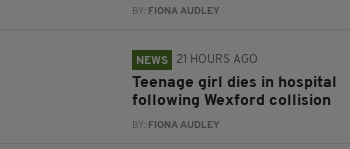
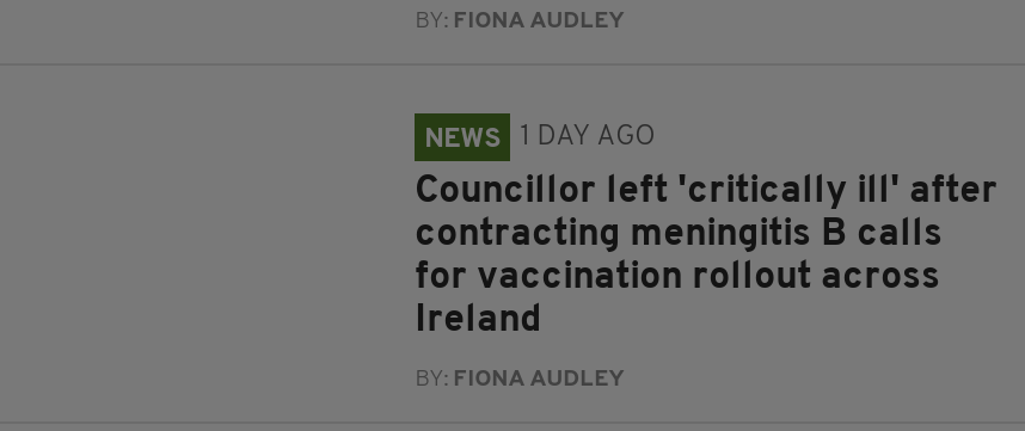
[136,54,258,67] NEWS 21 HOURS AGO -> [424,124,656,155] NEWS 1 DAY AGO
[132,75,337,109] Teenage girl dies in hospital | following Wexford collision -> [415,174,998,341] Councillor left 'critically ill' after | contracting meningitis B calls | for vaccination rollout across | Ireland

